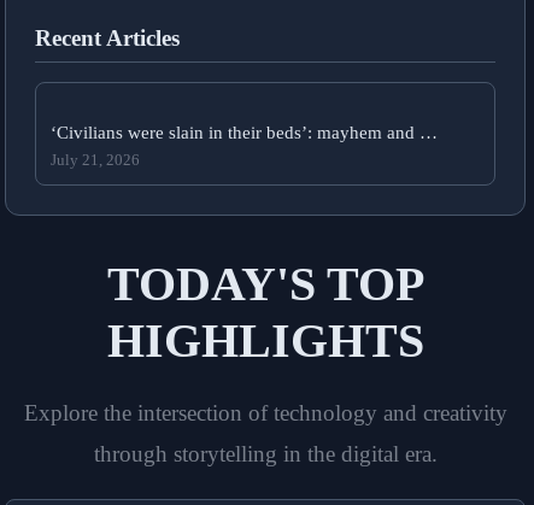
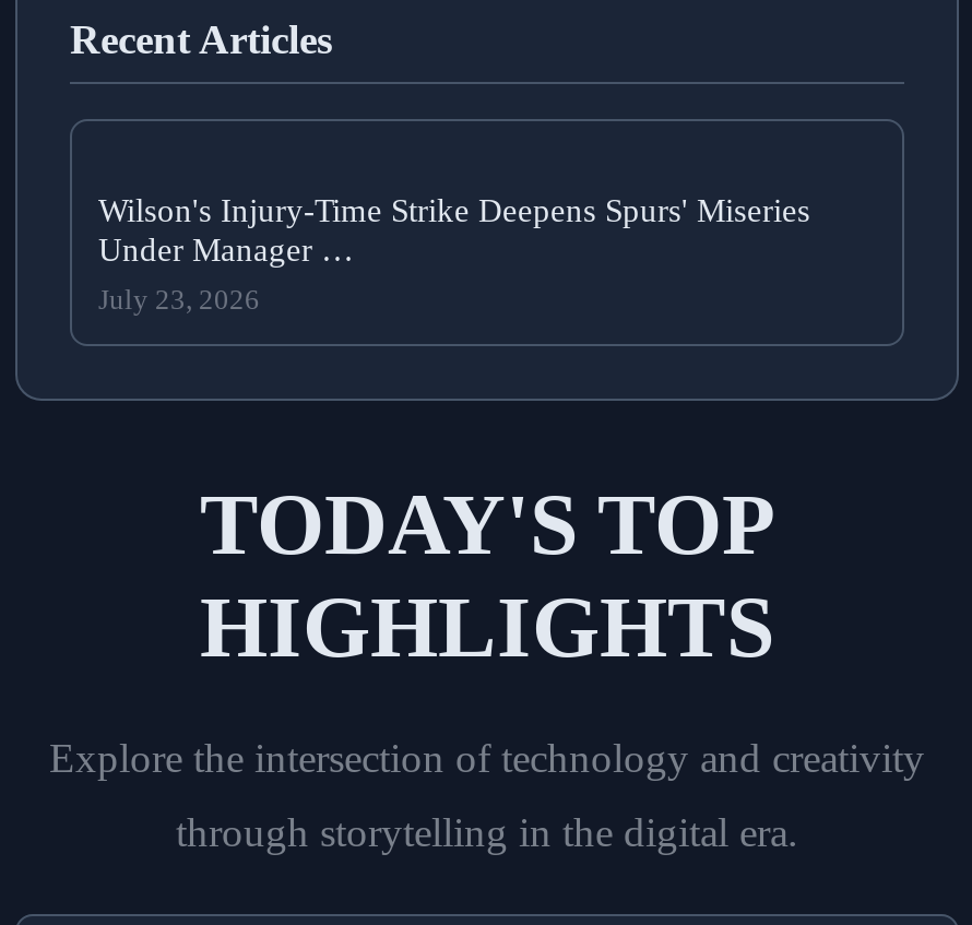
[51,122,438,142] ‘Civilians were slain in their beds’: mayhem and … -> [98,191,810,267] Wilson's Injury-Time Strike Deepens Spurs' Miseries | Under Manager …
[51,152,140,169] July 21, 2026 -> [98,285,260,315] July 23, 2026

